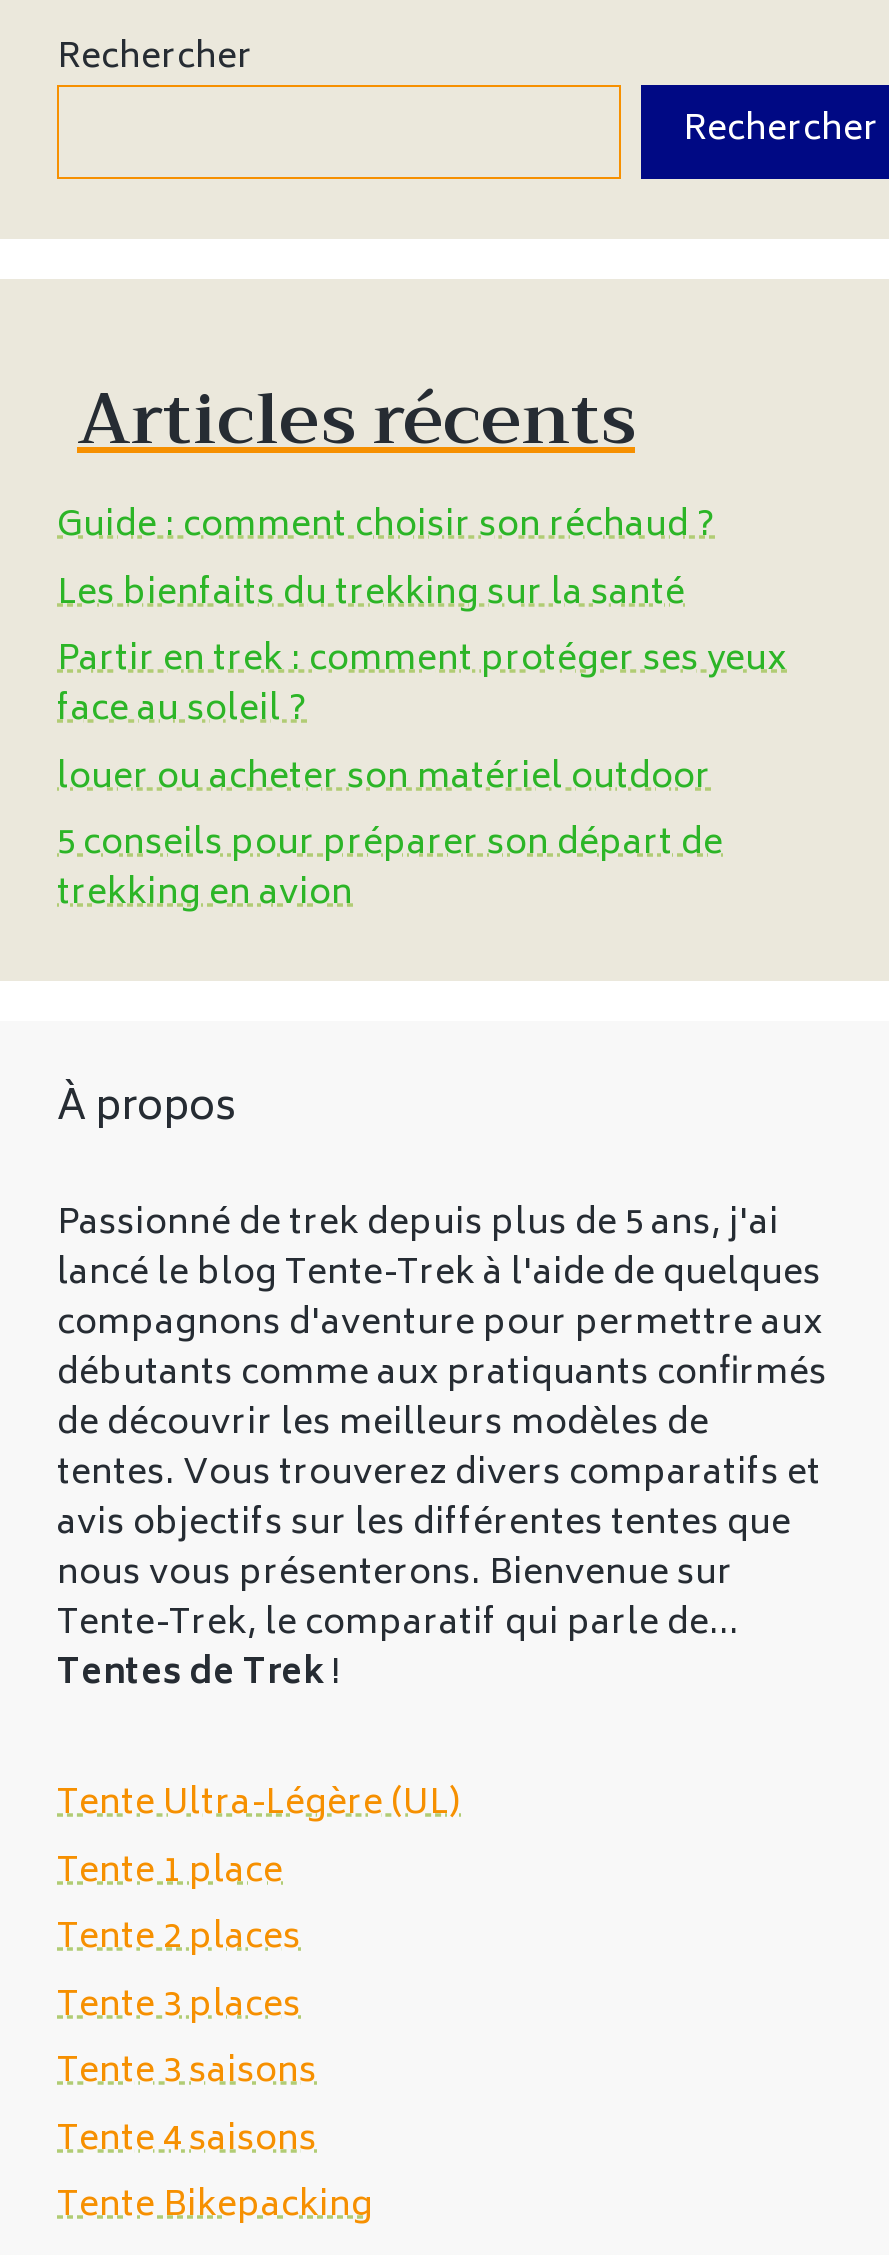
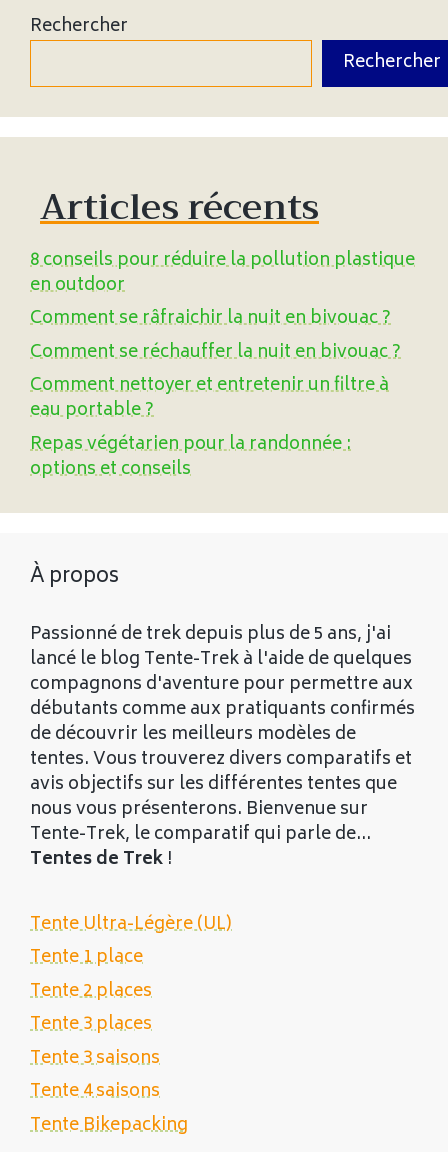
[57,498,787,926] Guide : comment choisir son réchaud ? | Les bienfaits du trekking sur la santé | Partir en trek : comment protéger ses yeux | face au soleil ? | louer ou acheter son matériel outdoor | 5 conseils pour préparer son départ de | trekking en avion -> [30,246,415,485] 8 conseils pour réduire la pollution plastique | en outdoor | Comment se râfraichir la nuit en bivouac ? | Comment se réchauffer la nuit en bivouac ? | Comment nettoyer et entretenir un filtre à | eau portable ? | Repas végétarien pour la randonnée : | options et conseils

